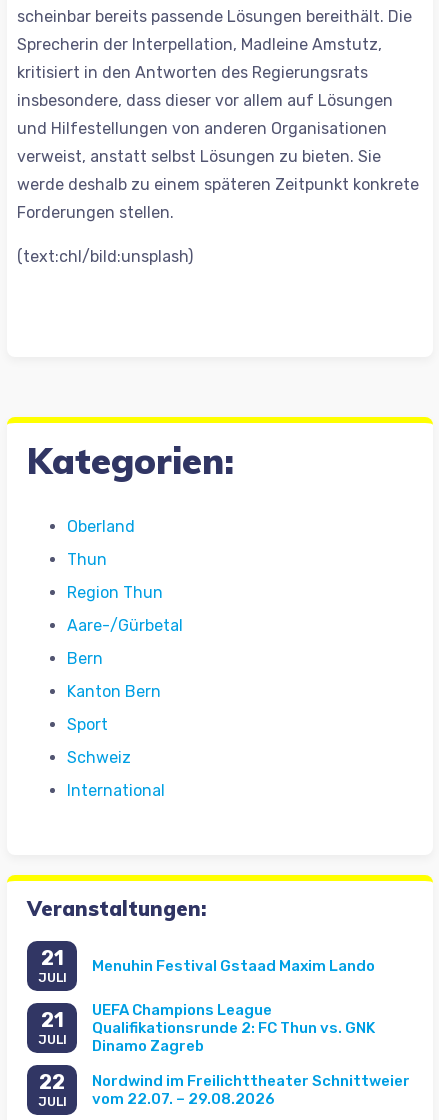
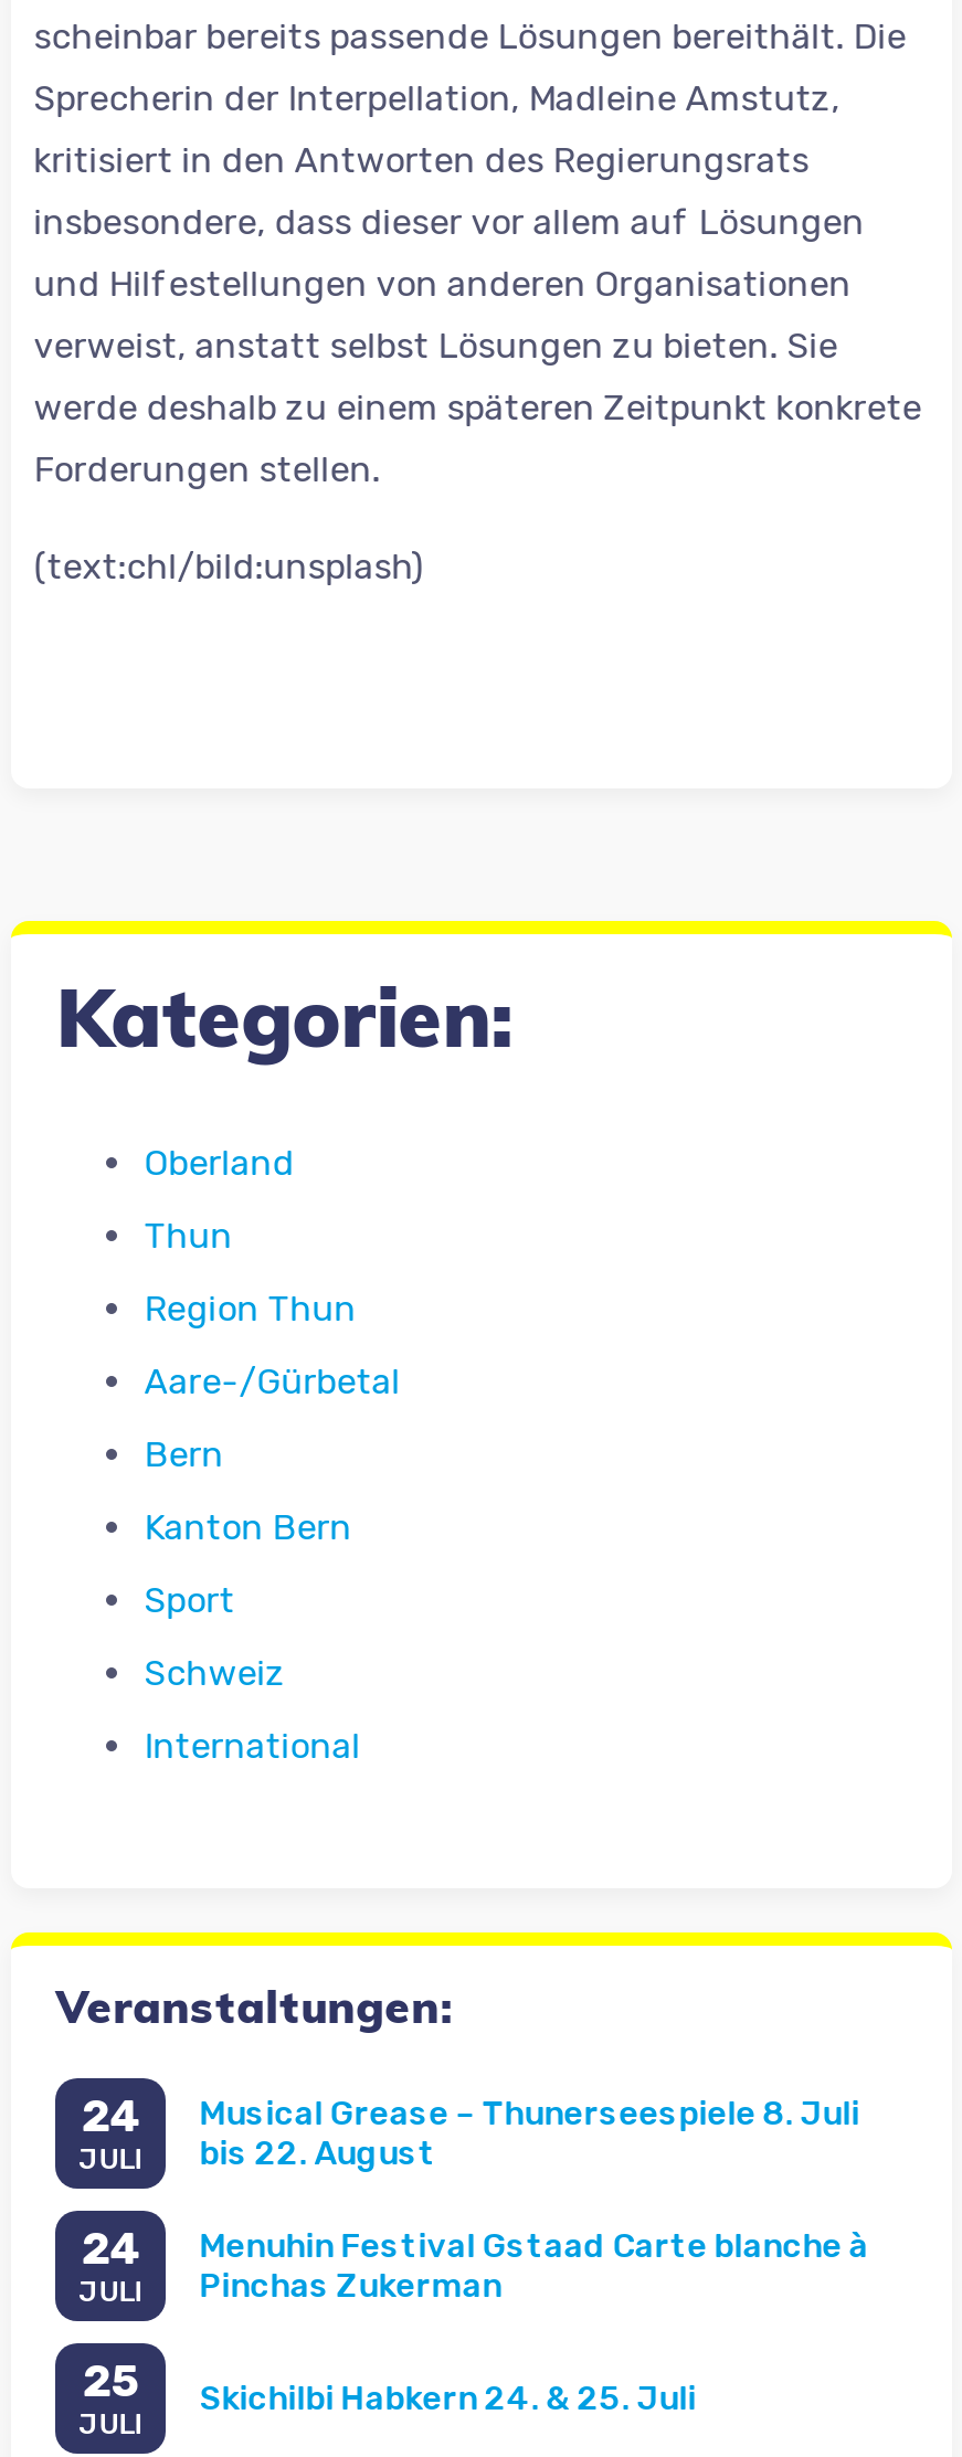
[41,946,64,970] 21 -> [81,2090,141,2143] 24
[92,957,375,975] Menuhin Festival Gstaad Maxim Lando -> [199,2093,860,2173] Musical Grease – Thunerseespiele 8. Juli | bis 22. August
[92,1001,375,1055] UEFA Champions League | Qualifikationsrunde 2: FC Thun vs. GNK | Dinamo Zagreb -> [199,2226,869,2305] Menuhin Festival Gstaad Carte blanche à | Pinchas Zukerman
[41,1008,64,1032] 21 -> [81,2222,141,2275] 24
[39,1070,65,1094] 22 -> [82,2355,140,2408] 25
[92,1072,410,1108] Nordwind im Freilichttheater Schnittweier | vom 22.07. – 29.08.2026 -> [199,2378,696,2418] Skichilbi Habkern 24. & 25. Juli

